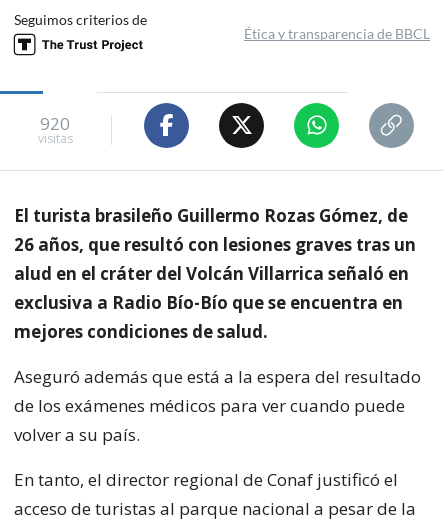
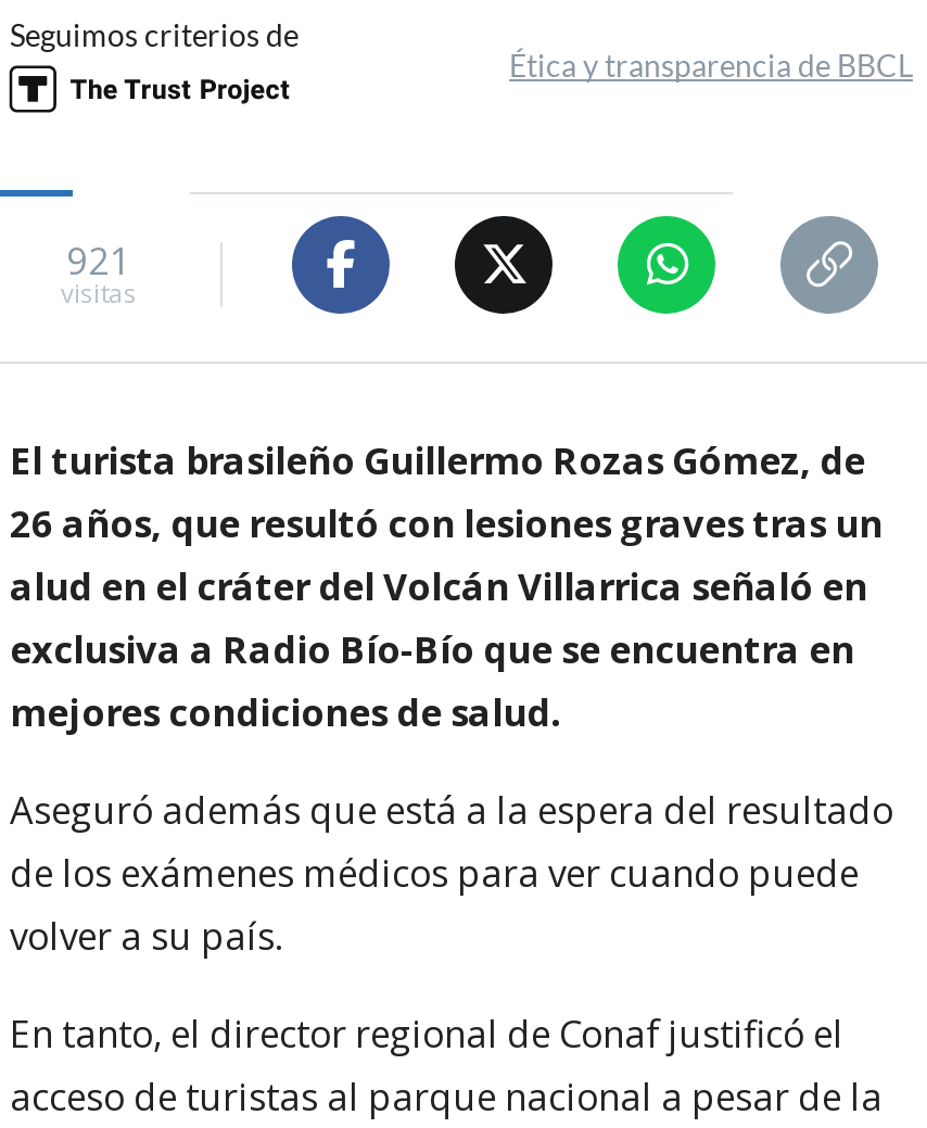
[40,112,70,135] 920 -> [66,236,131,286] 921

